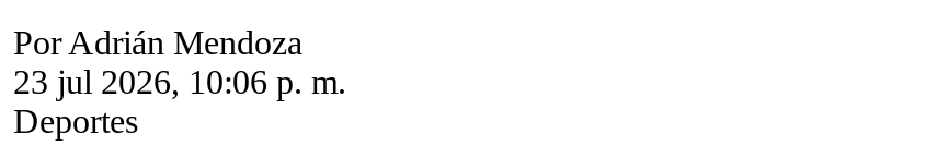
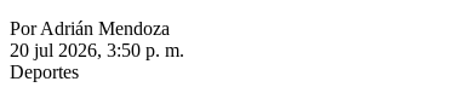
[13,62,346,99] 23 jul 2026, 10:06 p. m. -> [10,39,184,60] 20 jul 2026, 3:50 p. m.

